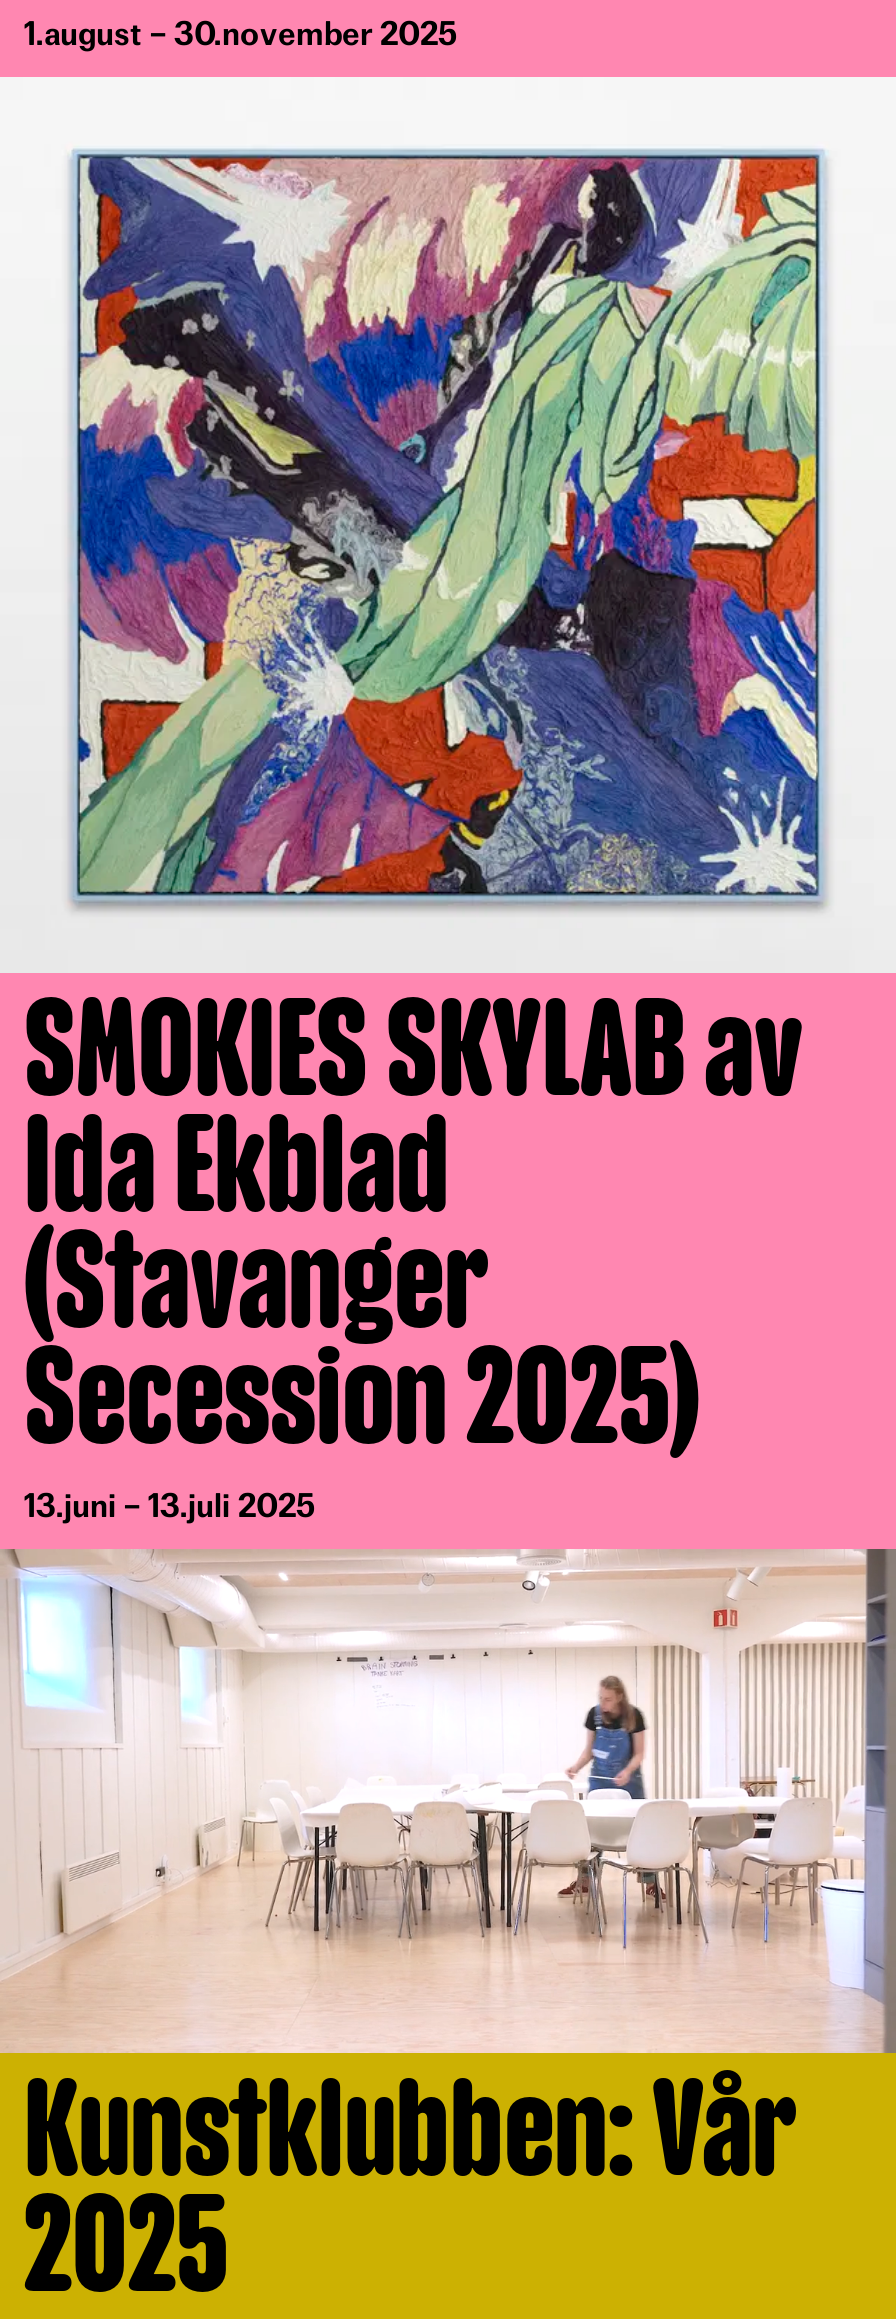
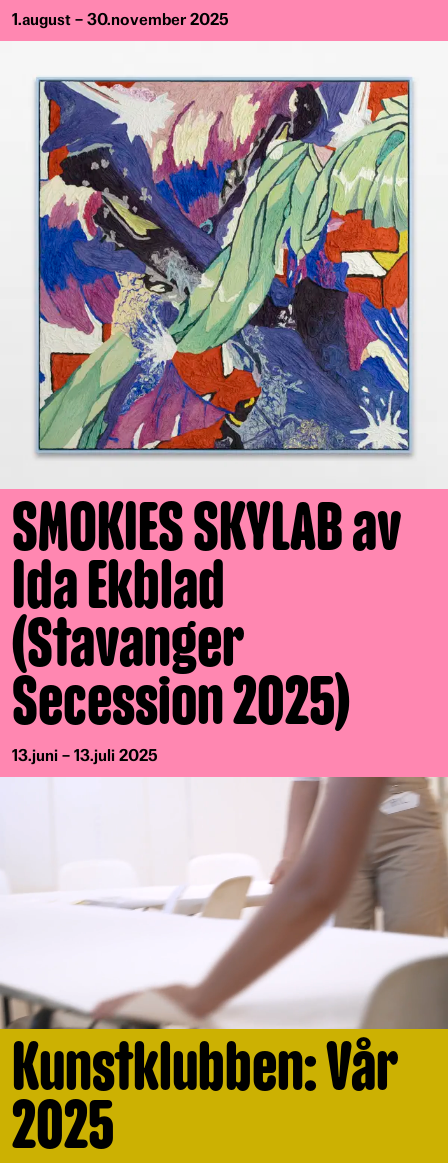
[6,1547,890,2055] [image] -> [3,776,445,1030] [image]

